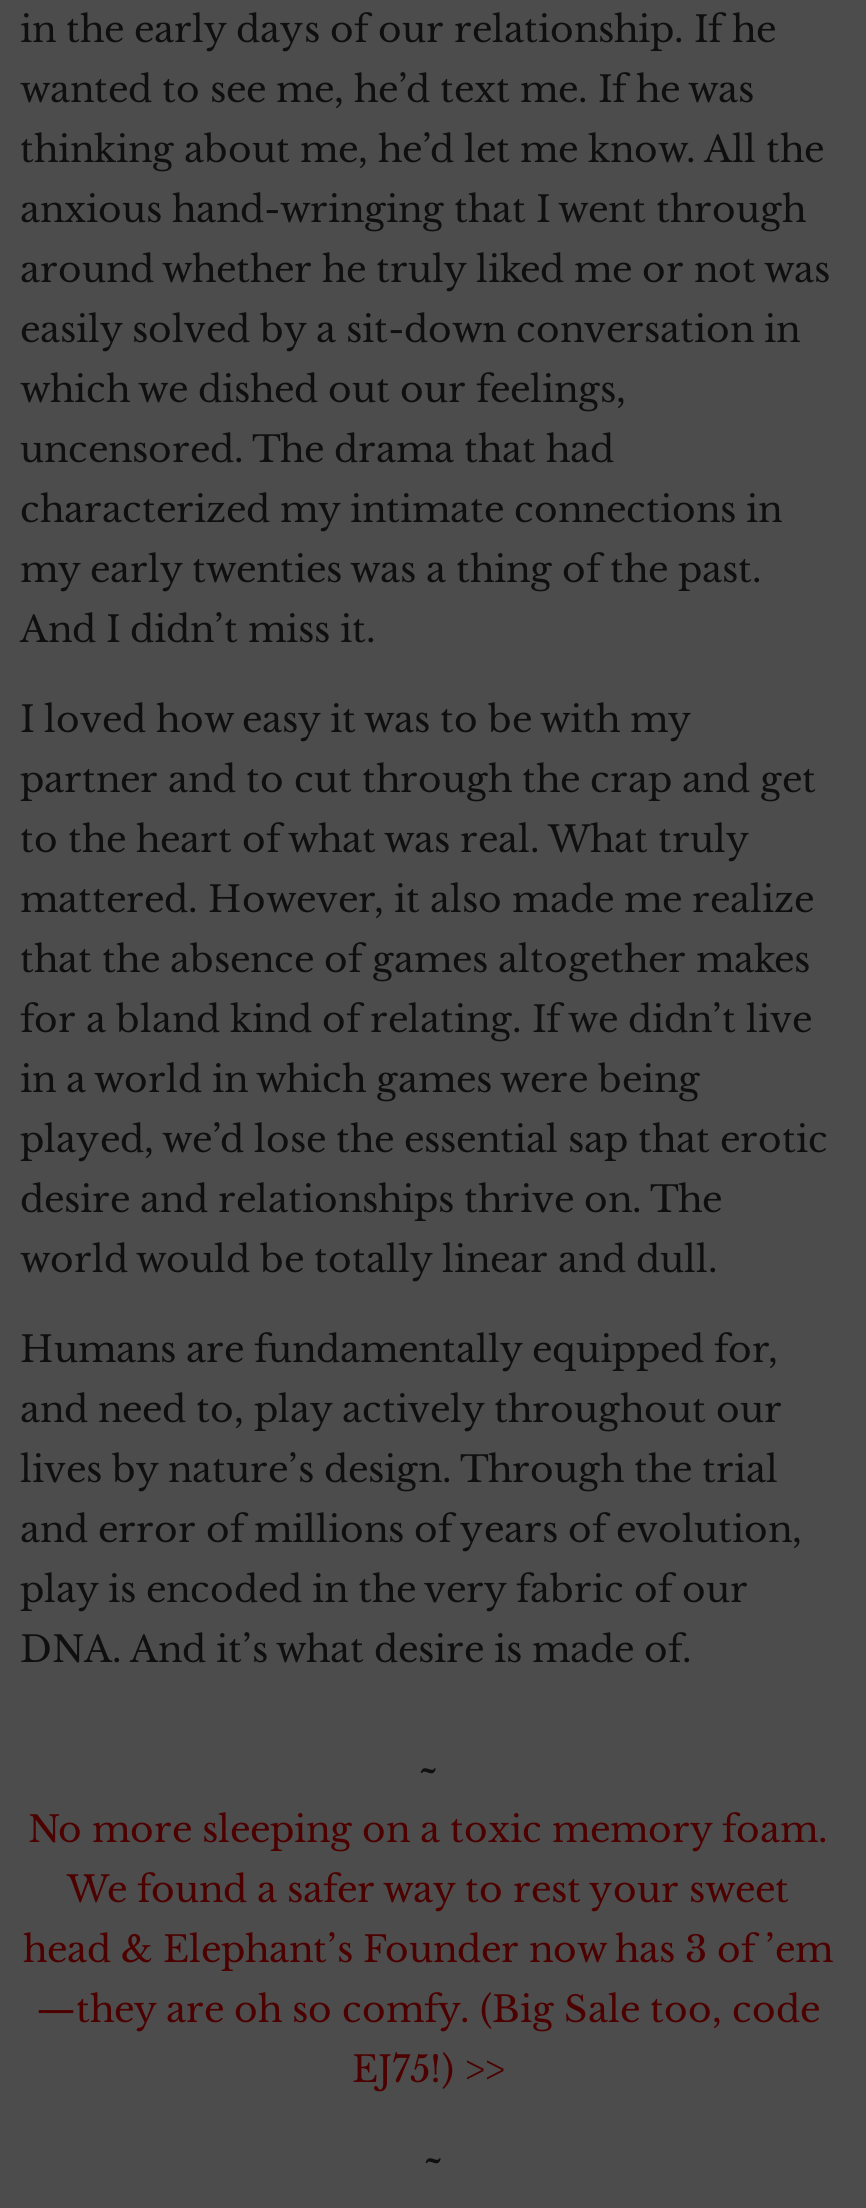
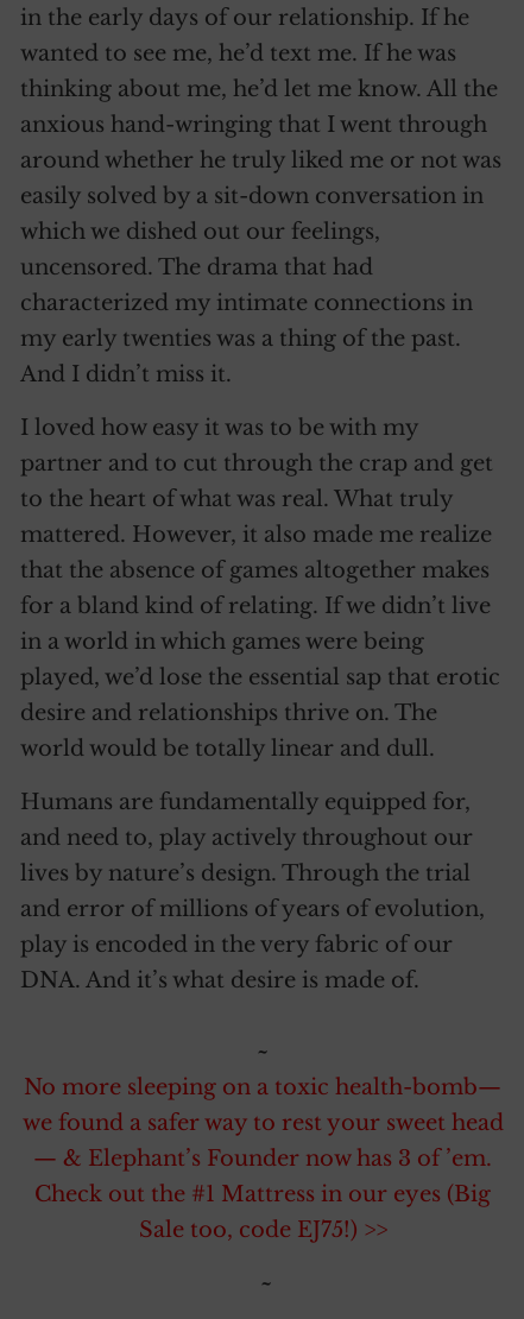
[23,1808,833,2092] No more sleeping on a toxic memory foam. | We found a safer way to rest your sweet | head & Elephant’s Founder now has 3 of ’em | —they are oh so comfy. (Big Sale too, code | EJ75!) >> -> [22,1074,503,1243] No more sleeping on a toxic health-bomb— | we found a safer way to rest your sweet head | — & Elephant’s Founder now has 3 of ’em. | Check out the #1 Mattress in our eyes (Big | Sale too, code EJ75!) >>

